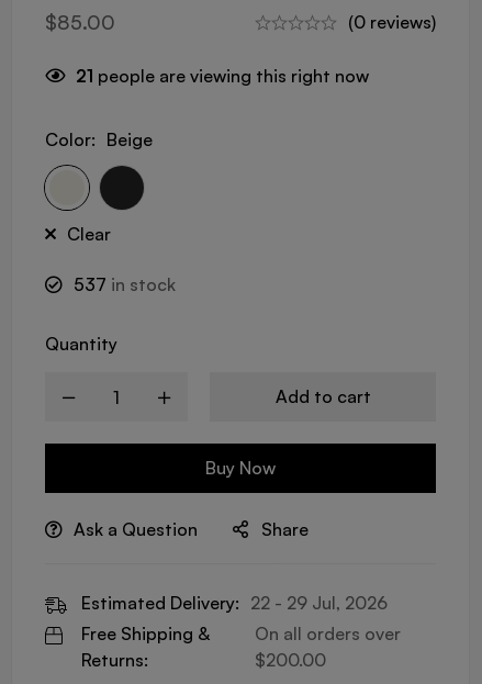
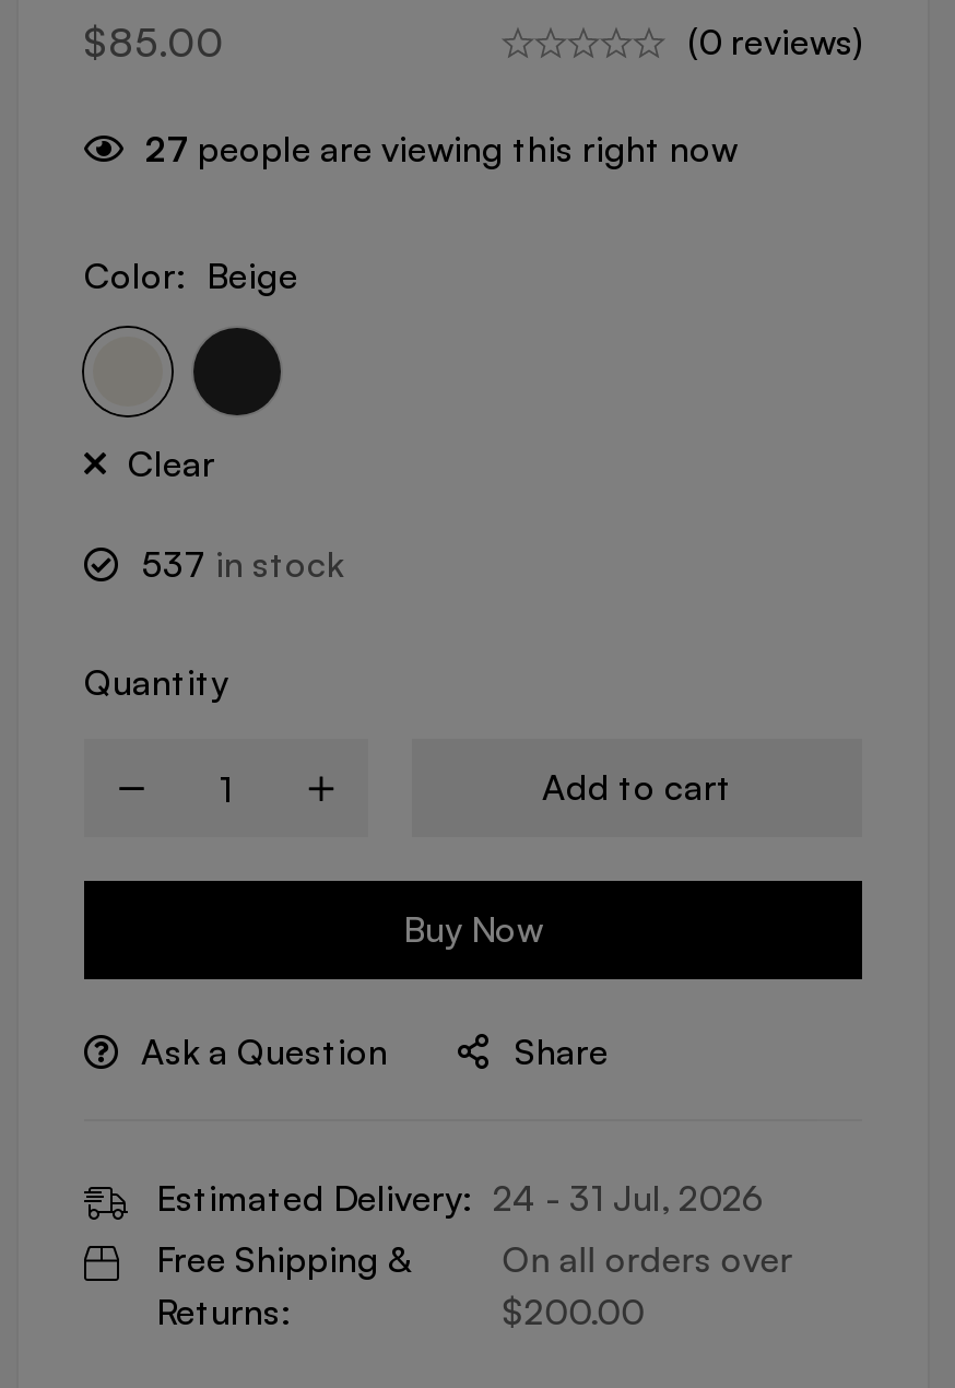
[76,65,369,87] 21 people are viewing this right now -> [145,127,738,170] 27 people are viewing this right now
[81,592,388,614] Estimated Delivery: 22 - 29 Jul, 2026 -> [156,1176,764,1220] Estimated Delivery: 24 - 31 Jul, 2026

